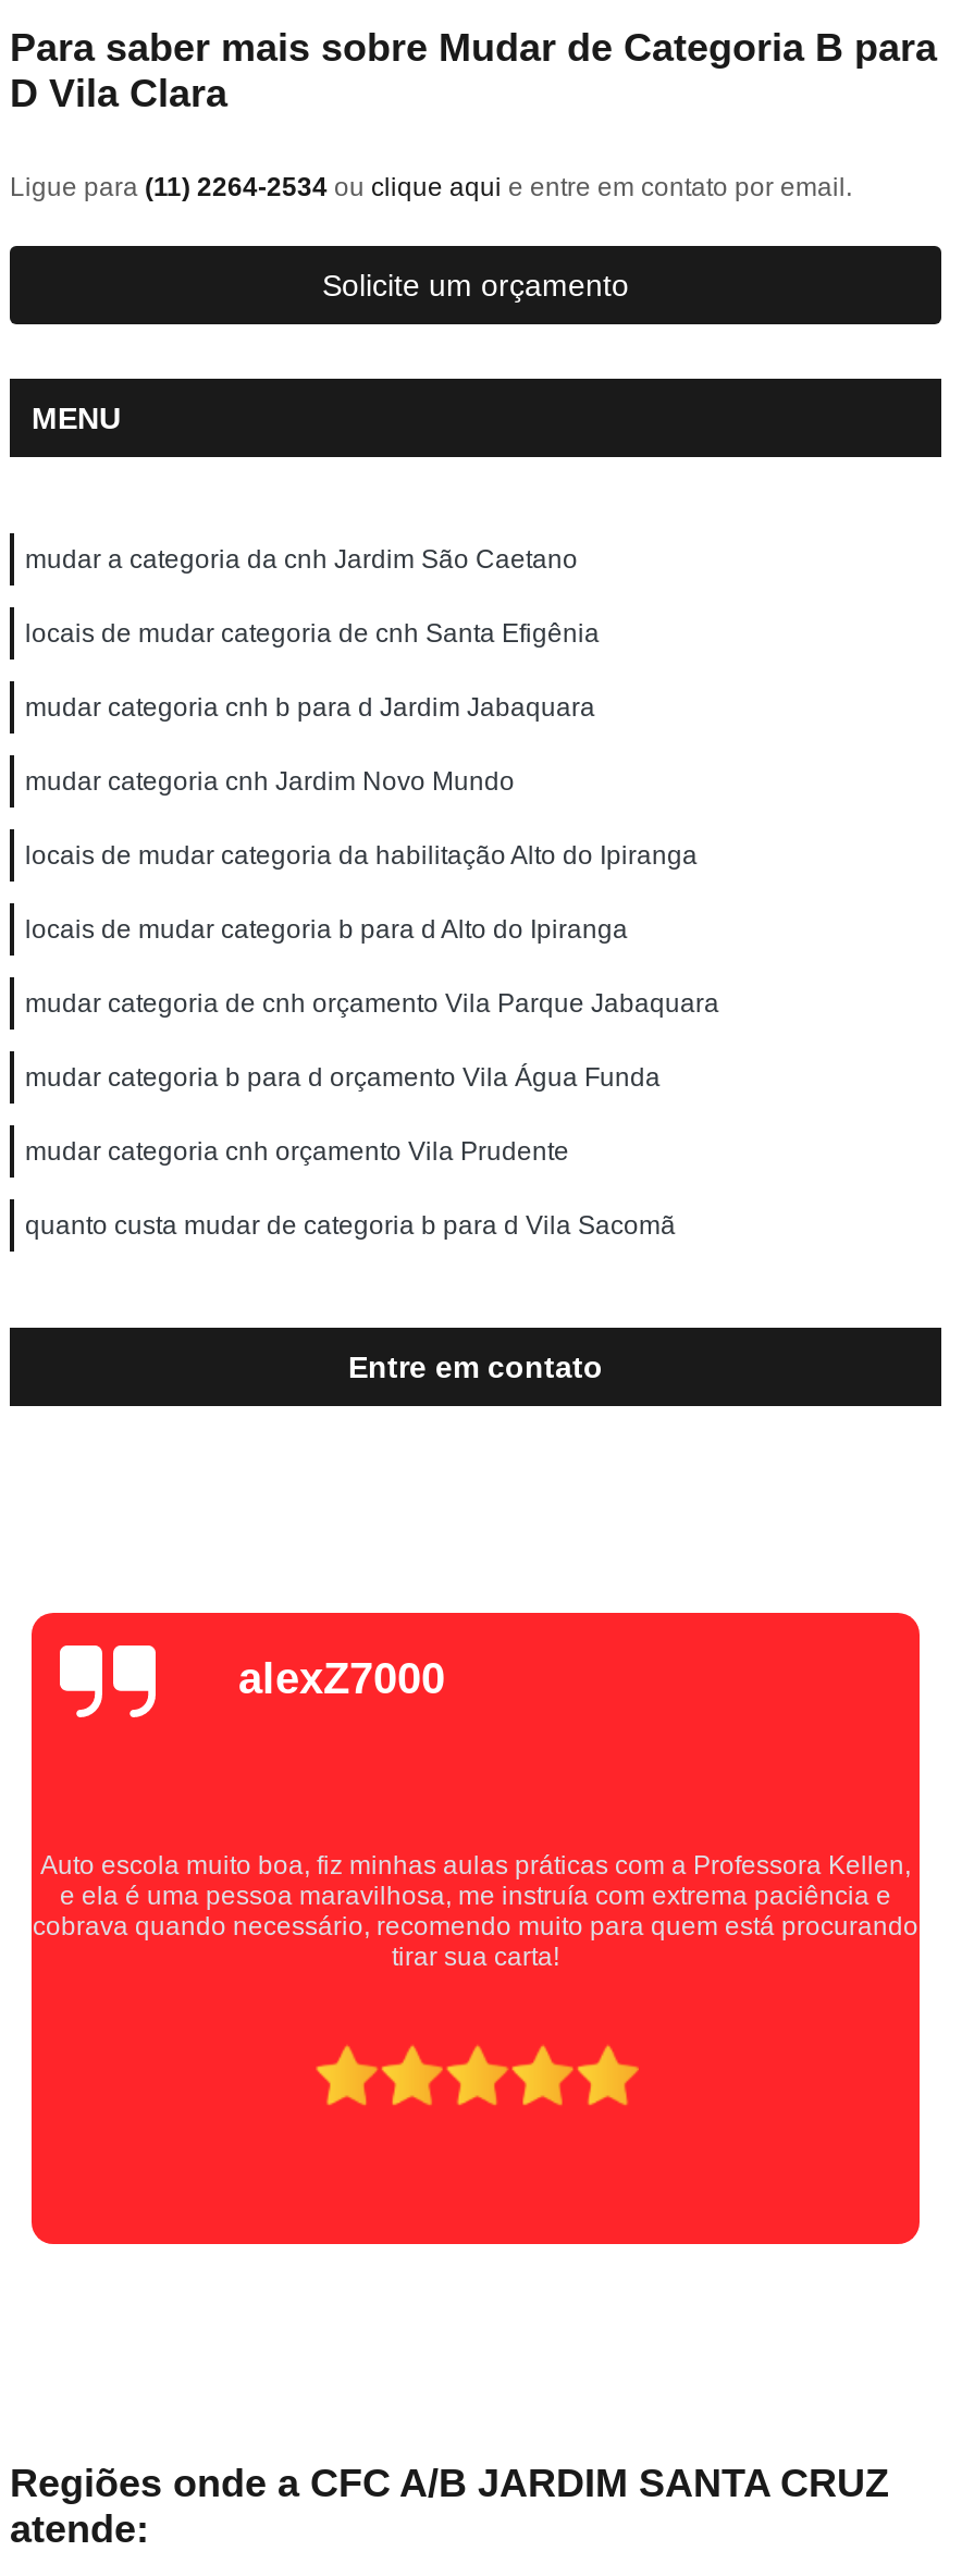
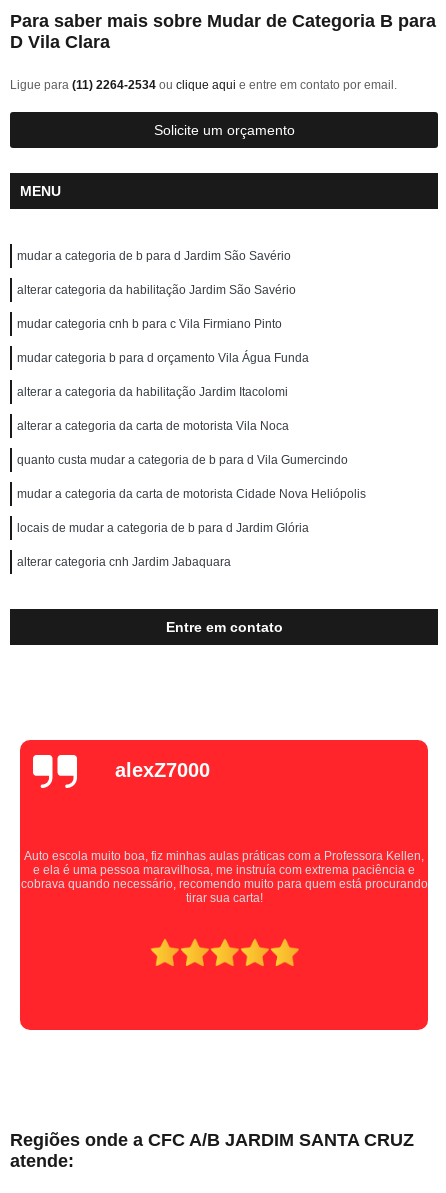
[25,544,719,1019] mudar a categoria da cnh Jardim São Caetano | locais de mudar categoria de cnh Santa Efigênia | mudar categoria cnh b para d Jardim Jabaquara | mudar categoria cnh Jardim Novo Mundo | locais de mudar categoria da habilitação Alto do Ipiranga | locais de mudar categoria b para d Alto do Ipiranga | mudar categoria de cnh orçamento Vila Parque Jabaquara -> [17,249,296,331] mudar a categoria de b para d Jardim São Savério | alterar categoria da habilitação Jardim São Savério | mudar categoria cnh b para c Vila Firmiano Pinto
moved [25,1062,661,1093] -> [17,351,309,365]: mudar categoria b para d orçamento Vila Água Funda
[25,1136,676,1241] mudar categoria cnh orçamento Vila Prudente | quanto custa mudar de categoria b para d Vila Sacomã -> [17,385,366,569] alterar a categoria da habilitação Jardim Itacolomi | alterar a categoria da carta de motorista Vila Noca | quanto custa mudar a categoria de b para d Vila Gumercindo | mudar a categoria da carta de motorista Cidade Nova Heliópolis | locais de mudar a categoria de b para d Jardim Glória | alterar categoria cnh Jardim Jabaquara

